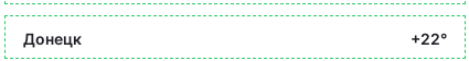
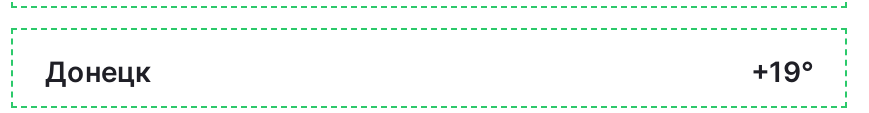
[411,29,447,47] +22° -> [751,53,813,87] +19°

